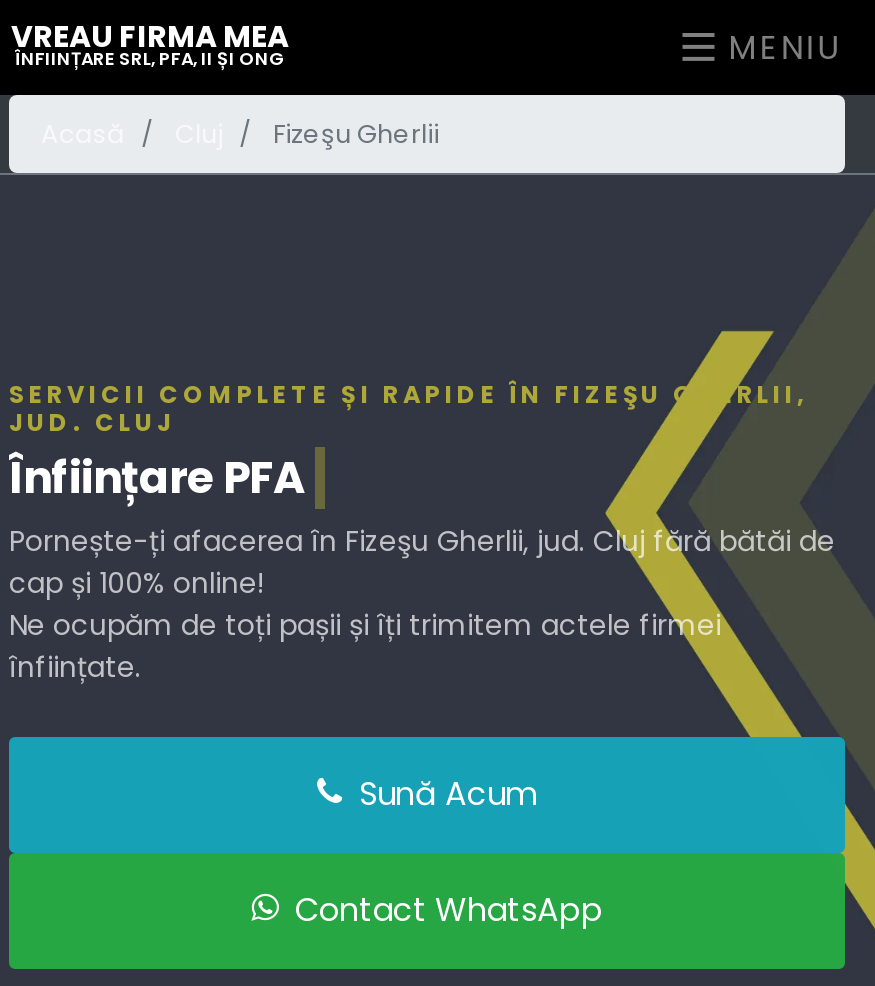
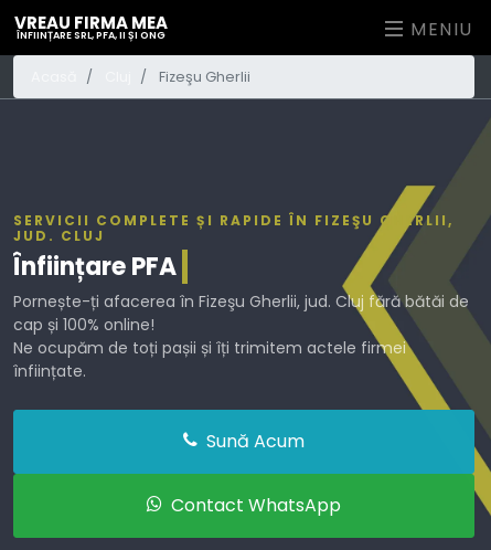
[9,447,247,509] Înființare II -> [13,250,177,284] Înființare PFA

